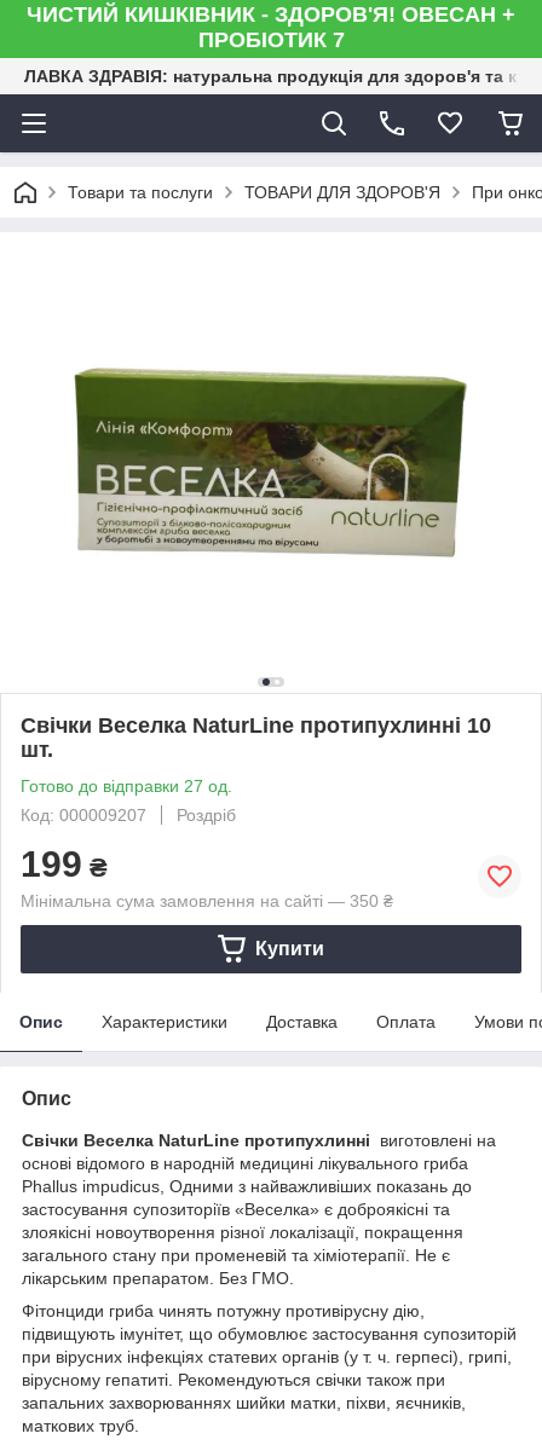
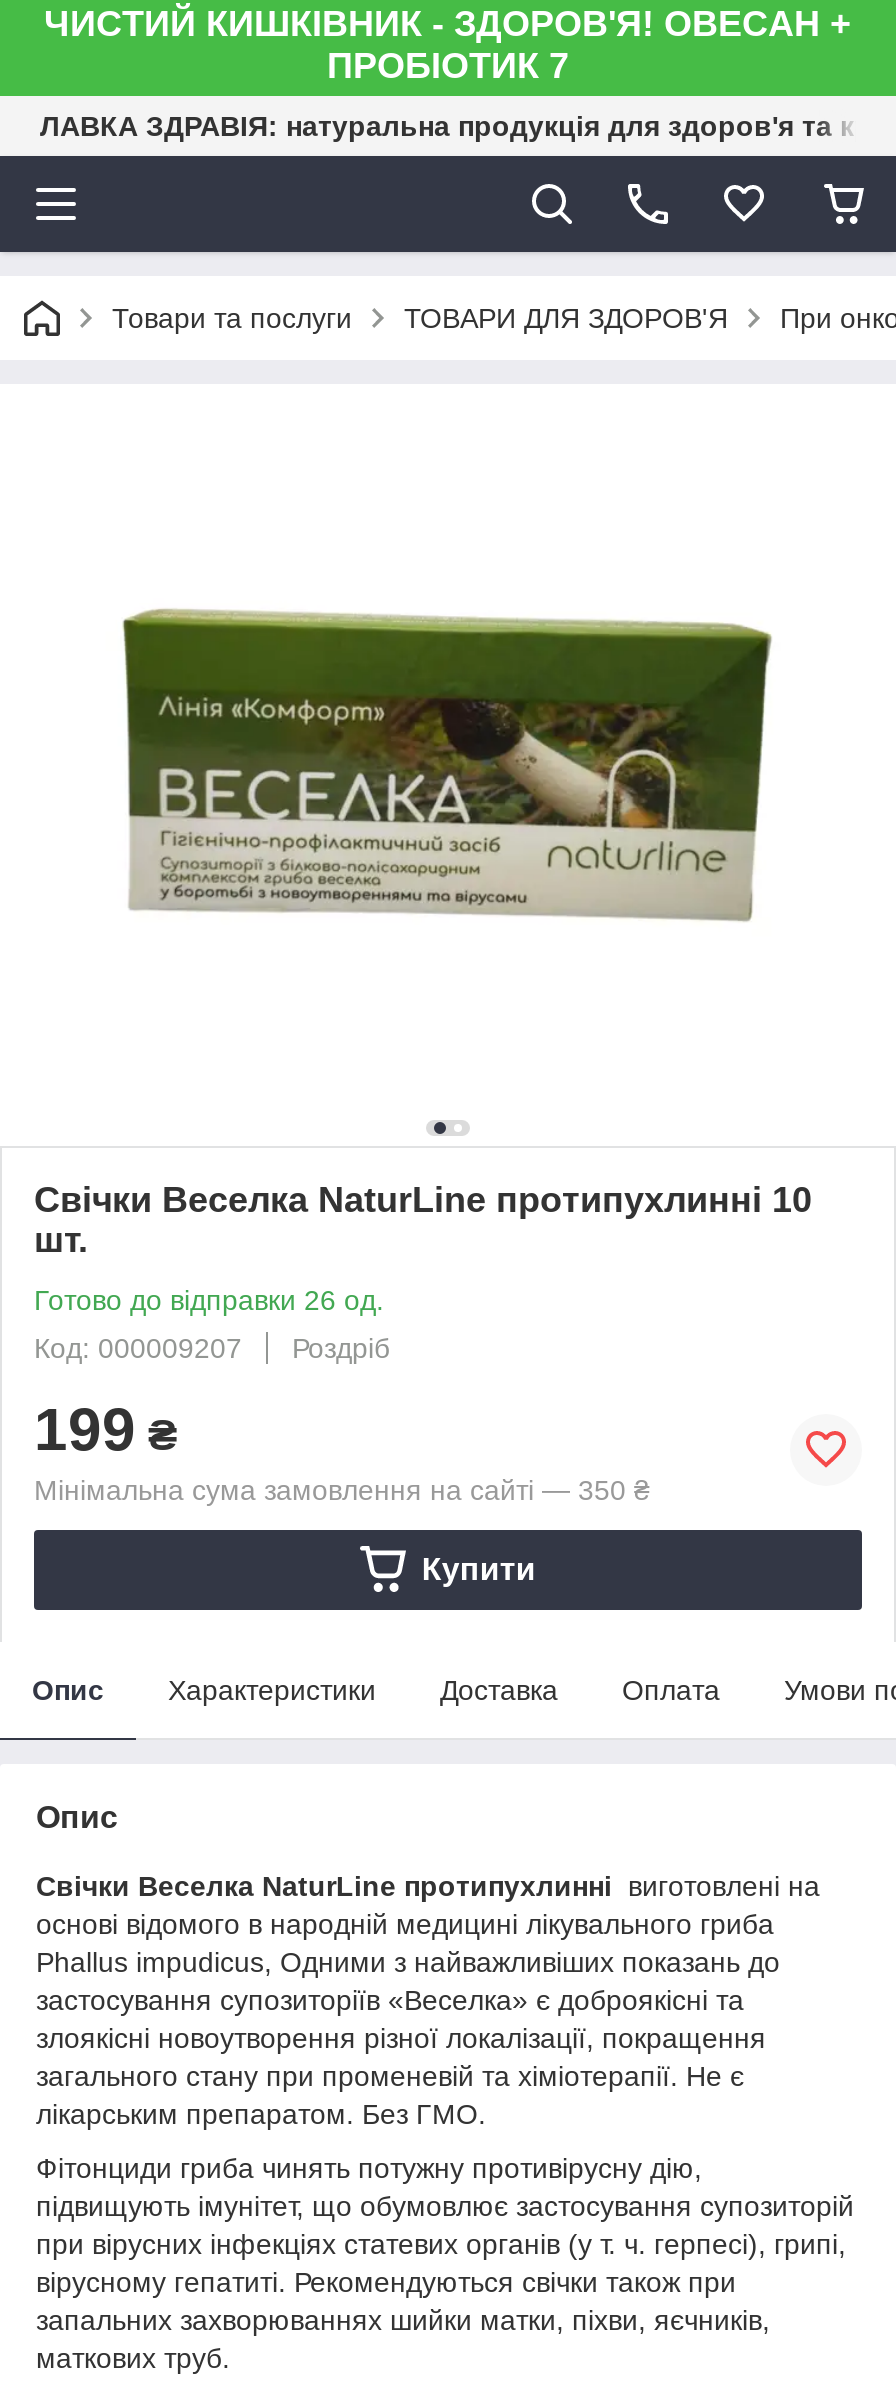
[21,776,232,795] Готово до відправки 27 од. -> [34,1284,384,1316] Готово до відправки 26 од.

